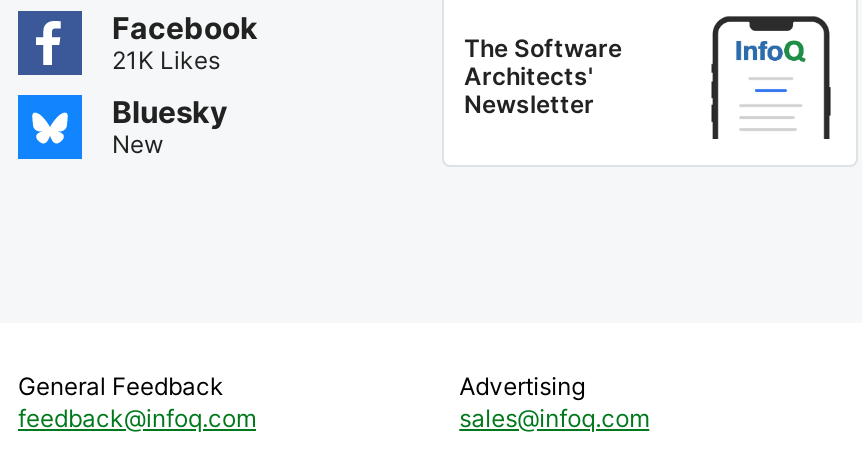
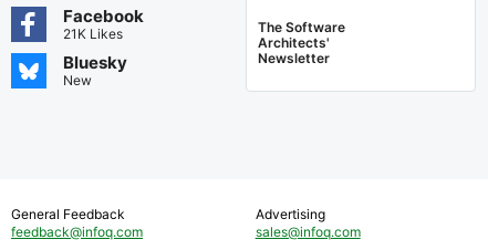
[708,13,834,141] [image] -> none

